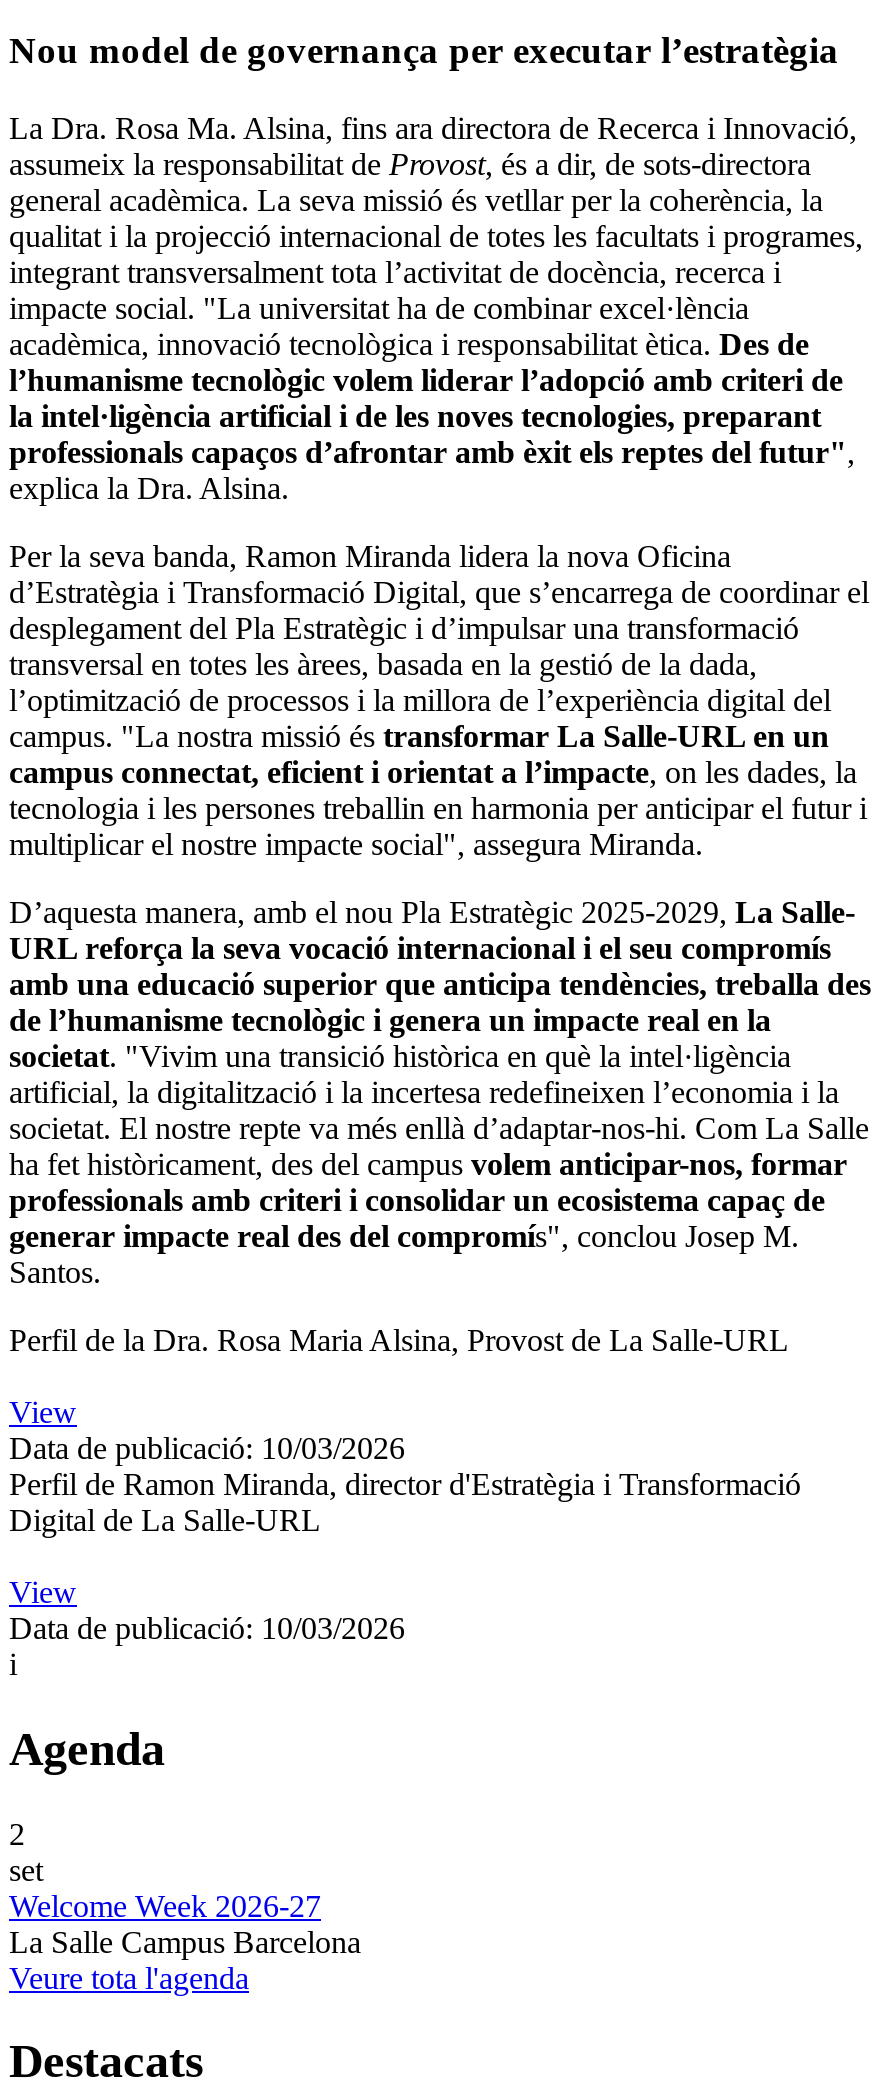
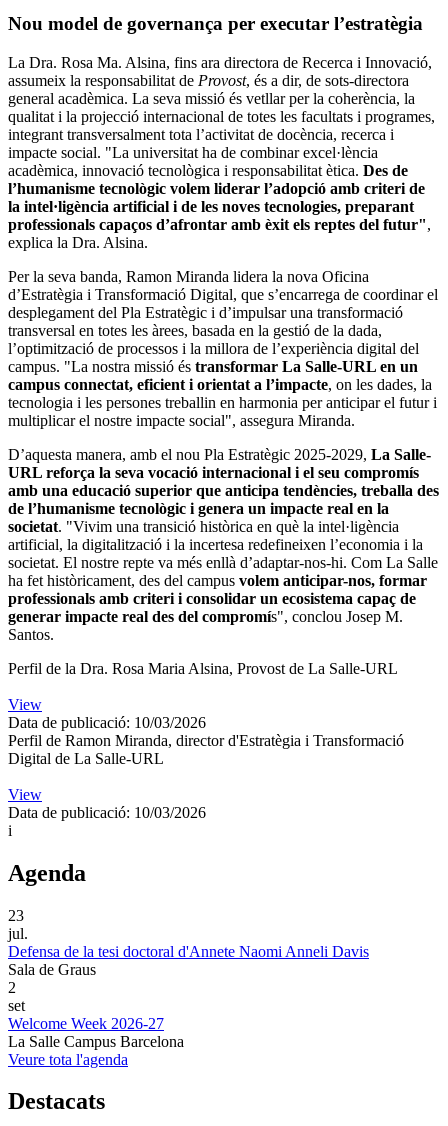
none -> [8,907,369,978] 23 | jul. | Defensa de la tesi doctoral d'Annete Naomi Anneli Davis | Sala de Graus

